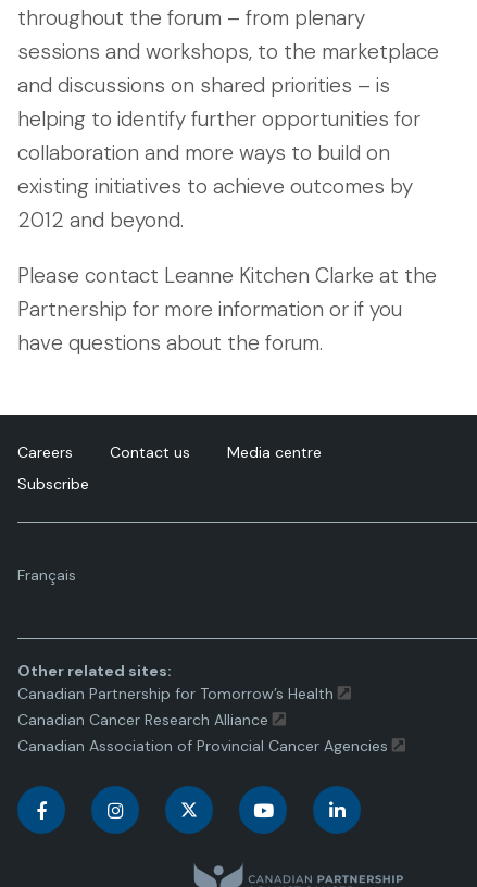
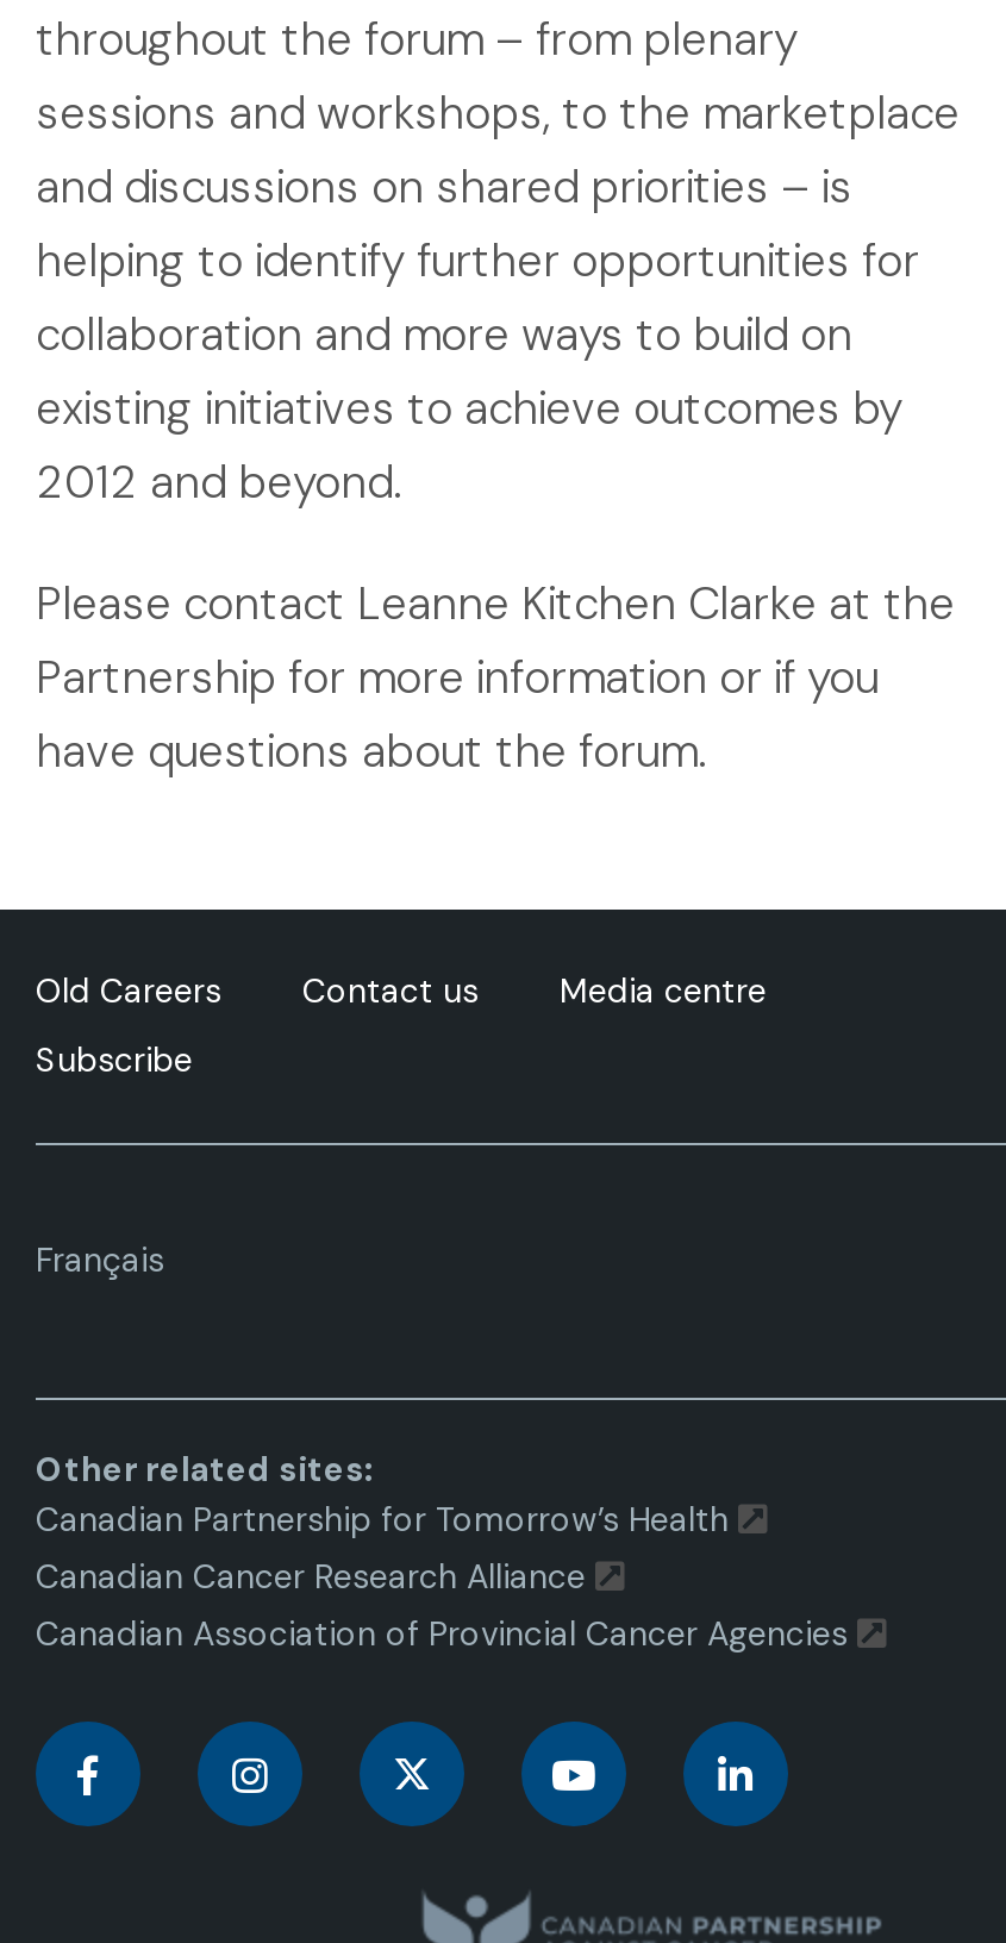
[17,442,73,462] Careers -> [36,969,221,1012] Old Careers

